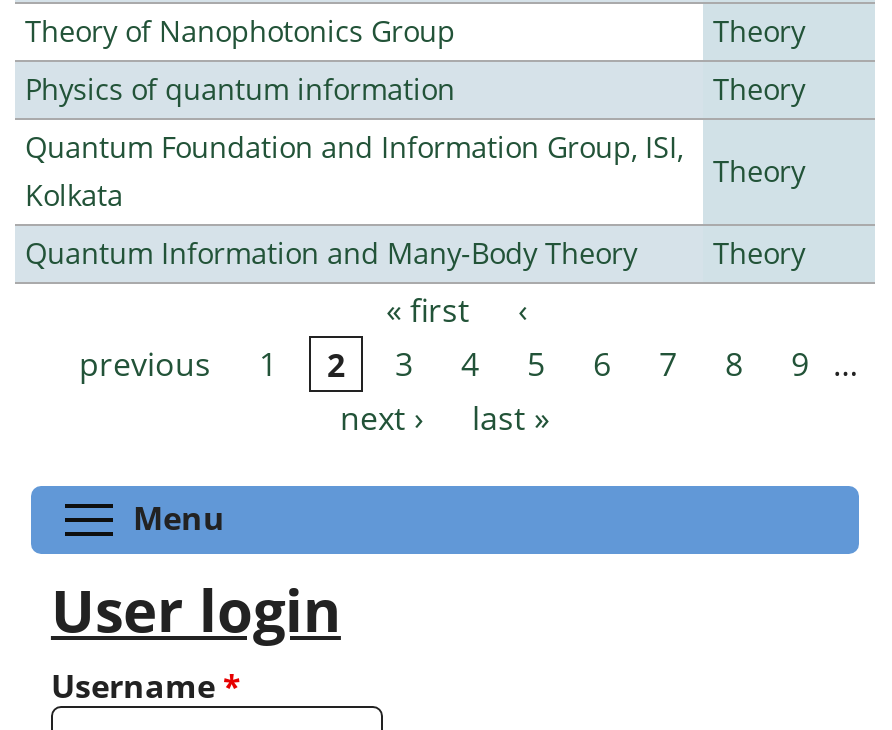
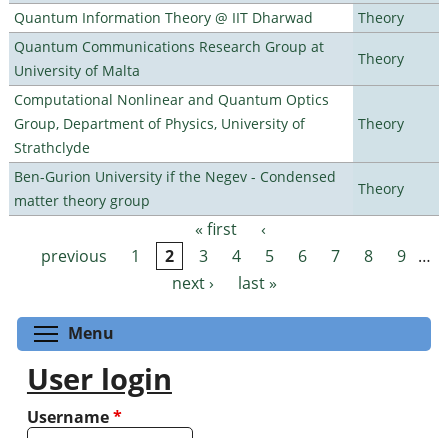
[25,12,455,50] Theory of Nanophotonics Group -> [14,8,313,27] Quantum Information Theory @ IIT Dharwad
[25,70,455,108] Physics of quantum information -> [14,37,324,80] Quantum Communications Research Group at | University of Malta
[25,128,683,214] Quantum Foundation and Information Group, ISI, | Kolkata -> [14,90,329,157] Computational Nonlinear and Quantum Optics | Group, Department of Physics, University of | Strathclyde
[25,234,637,272] Quantum Information and Many-Body Theory -> [14,167,336,210] Ben-Gurion University if the Negev - Condensed | matter theory group

